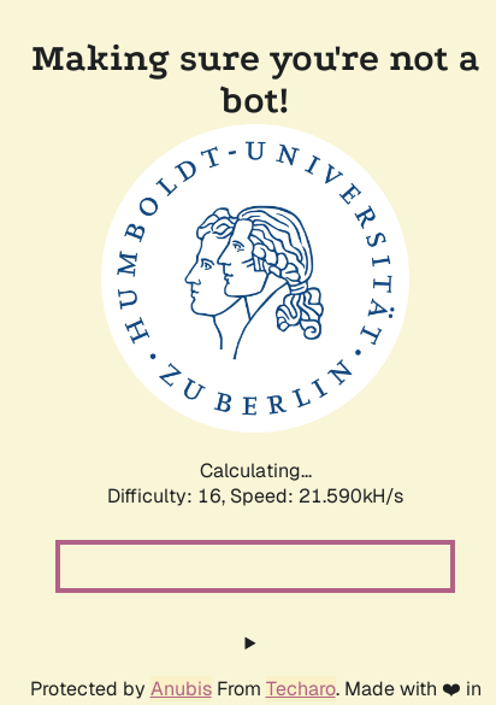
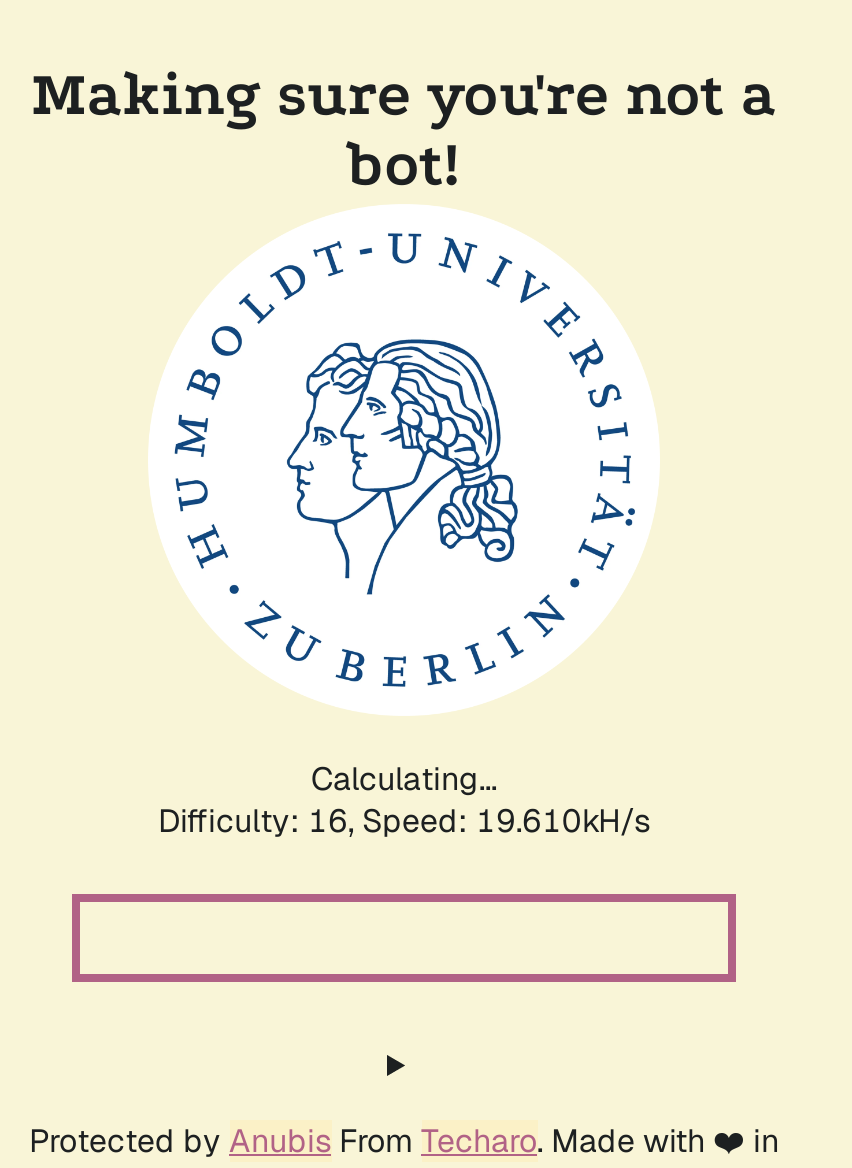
[107,483,403,509] Difficulty: 16, Speed: 21.590kH/s -> [158,800,650,842] Difficulty: 16, Speed: 19.610kH/s

